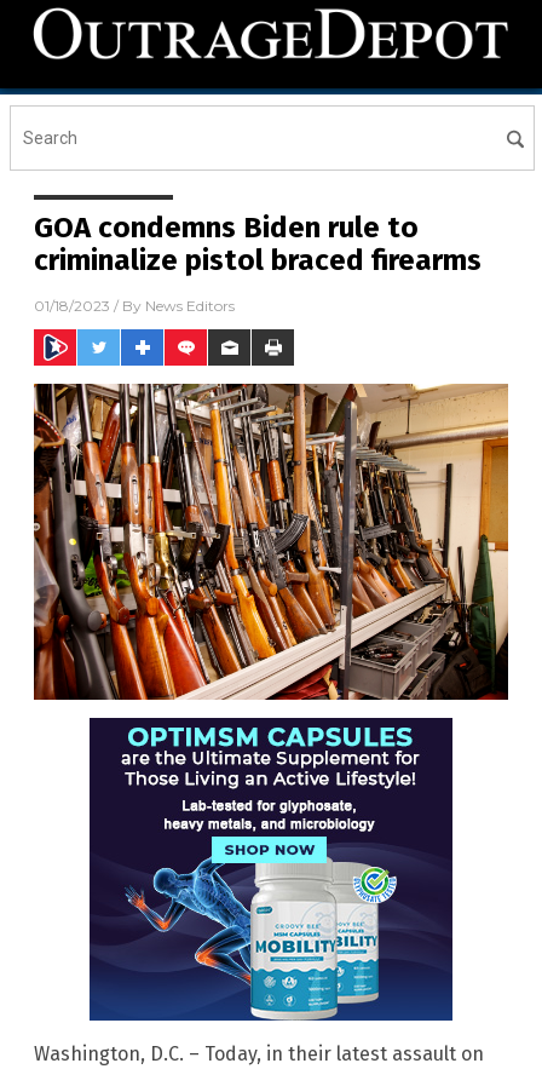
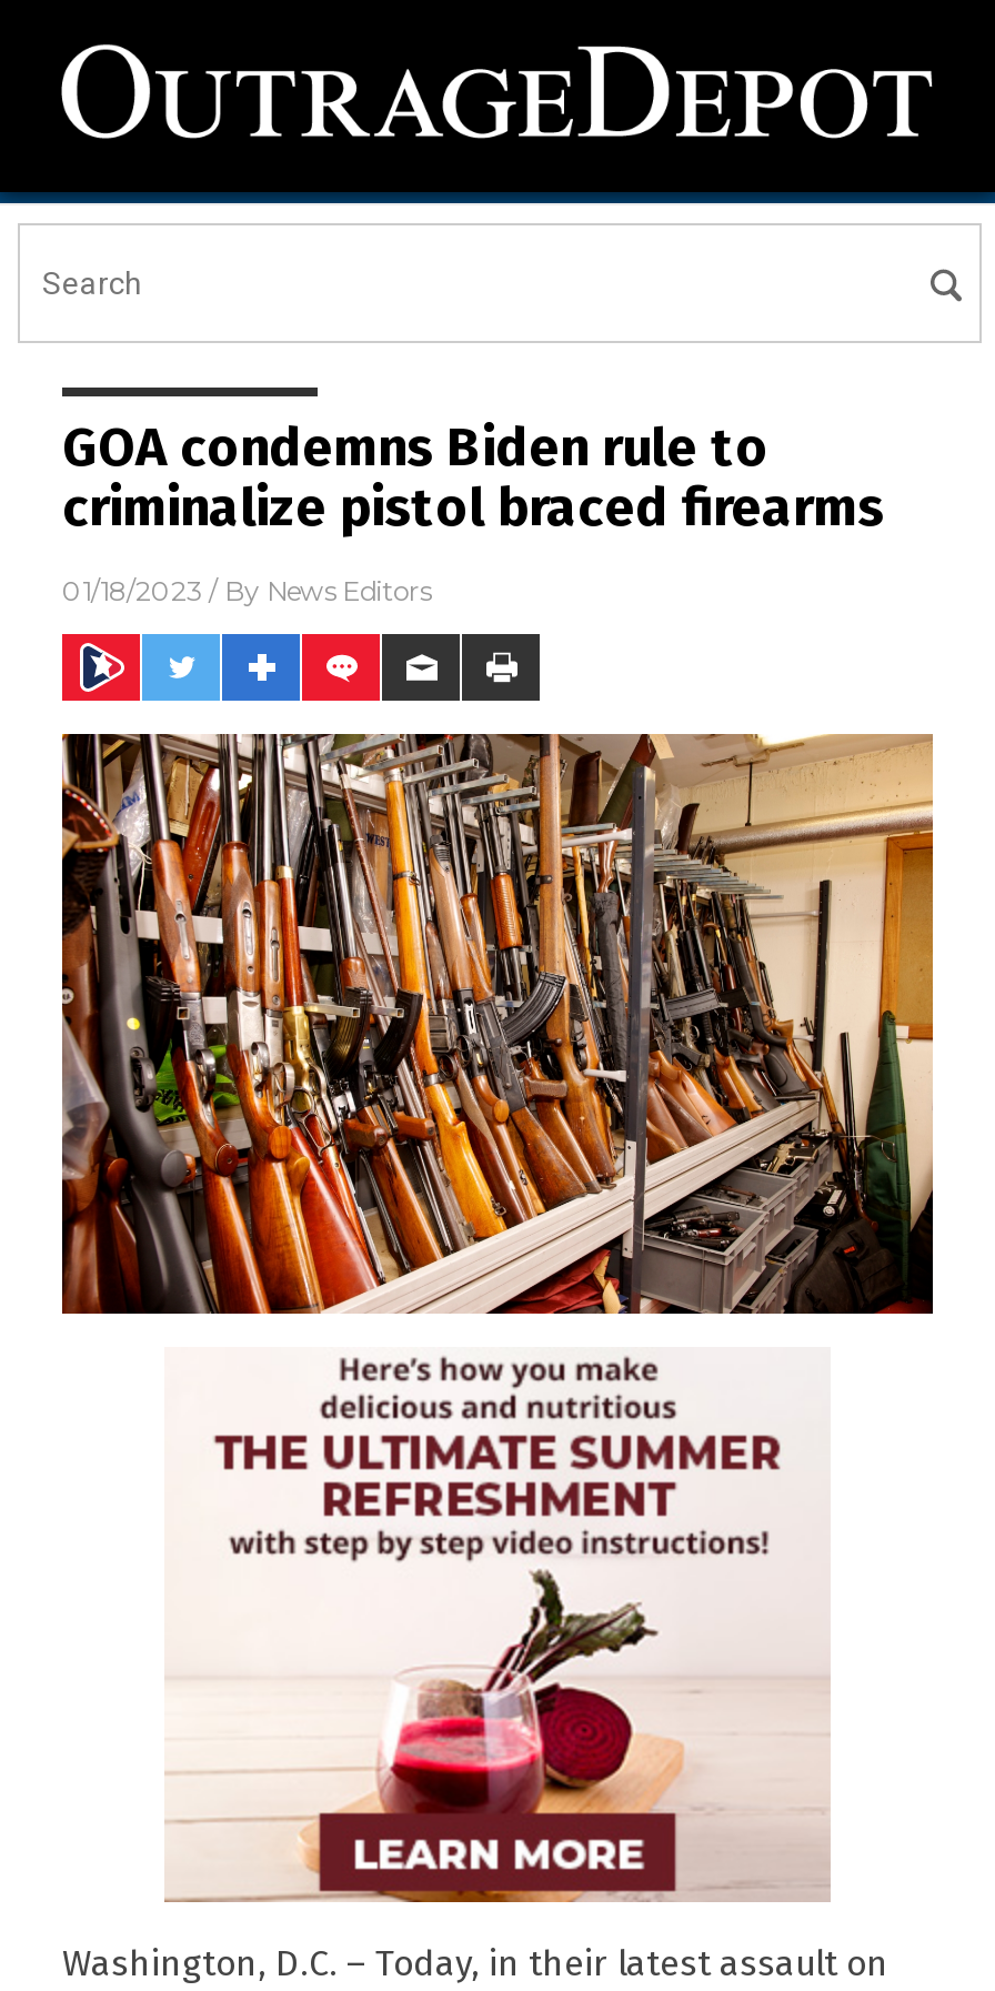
[88,717,454,1022] [image] -> [164,1347,831,1904] [image]

